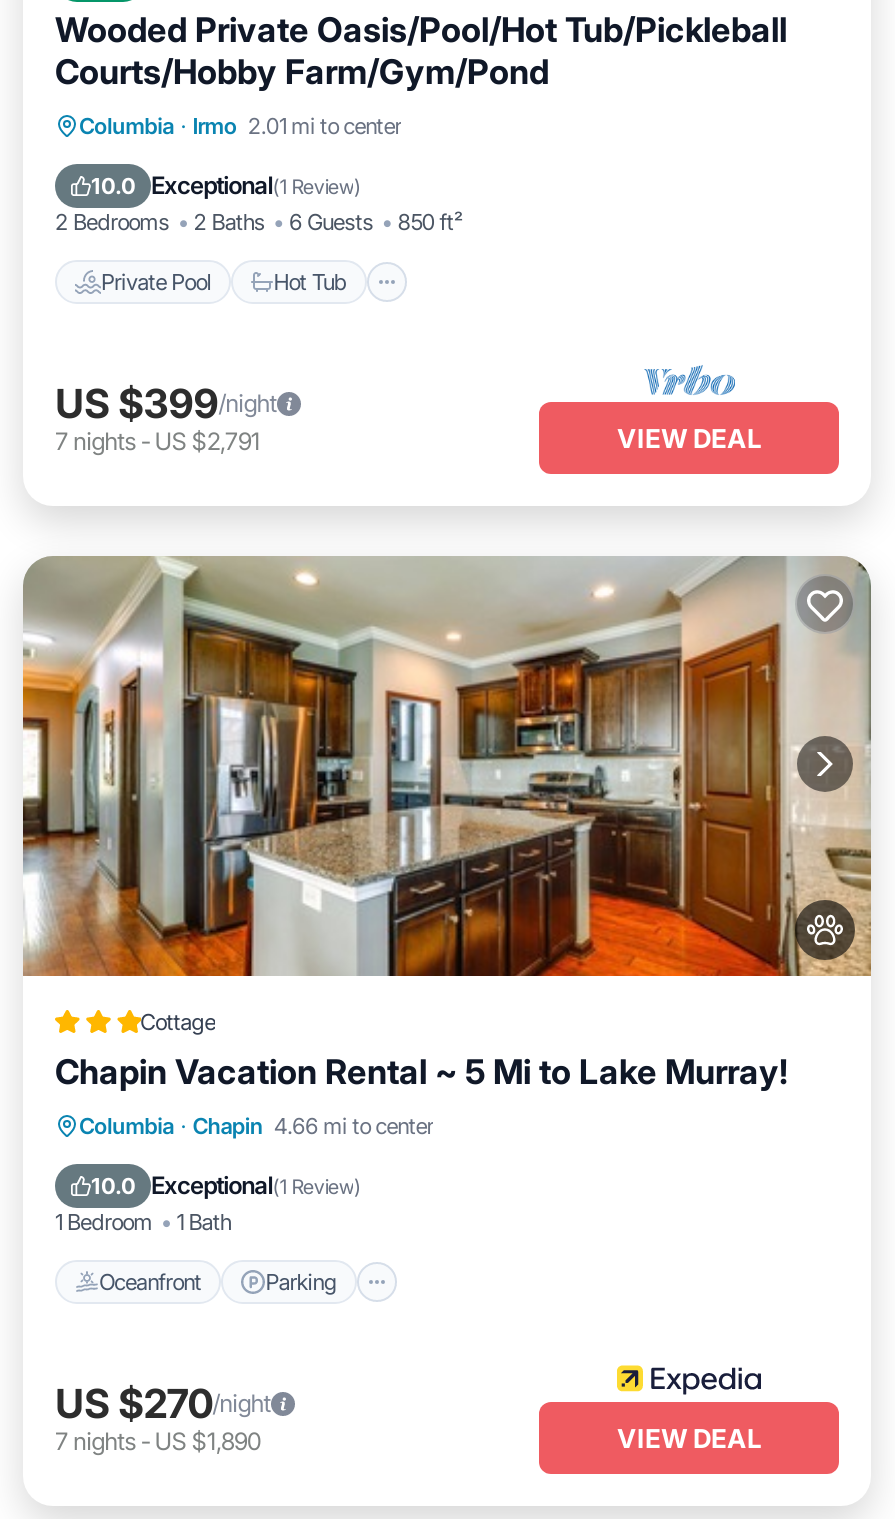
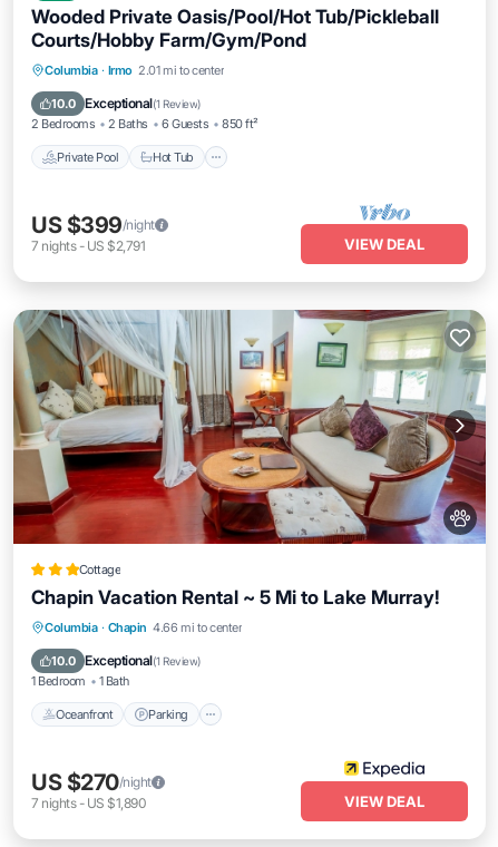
[21,556,873,978] [image] -> [12,309,487,545] [image]

